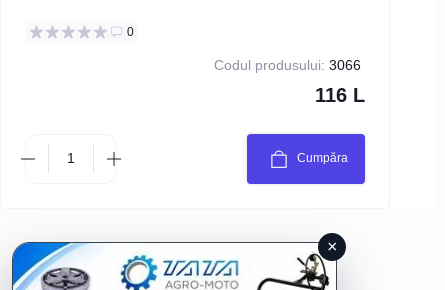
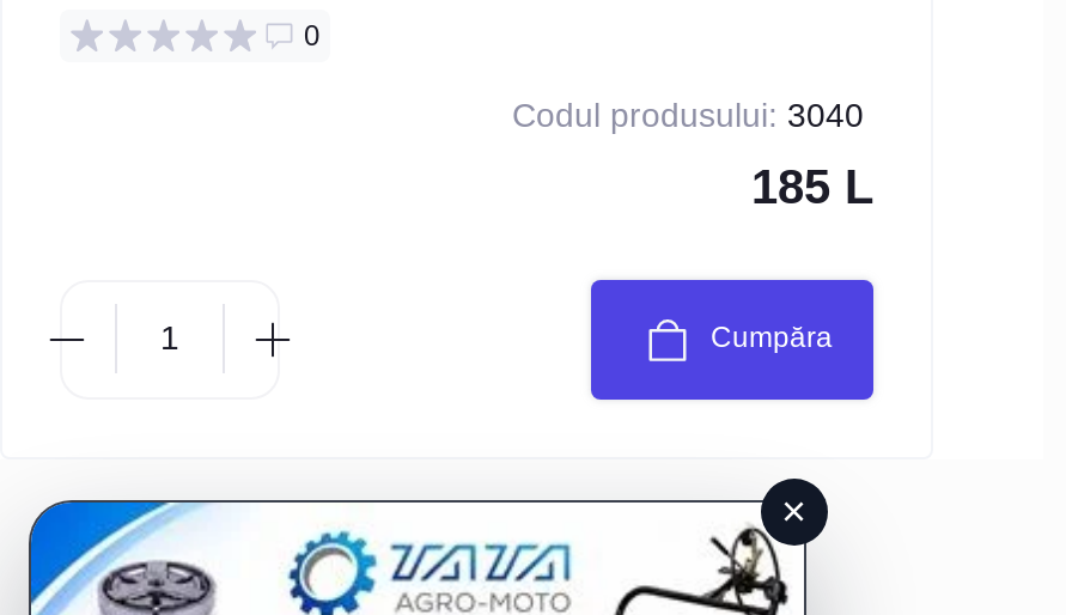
[214,57,361,73] Codul produsului: 3066 -> [512,95,864,133] Codul produsului: 3040
[315,84,365,106] 116 L -> [751,160,873,212] 185 L

